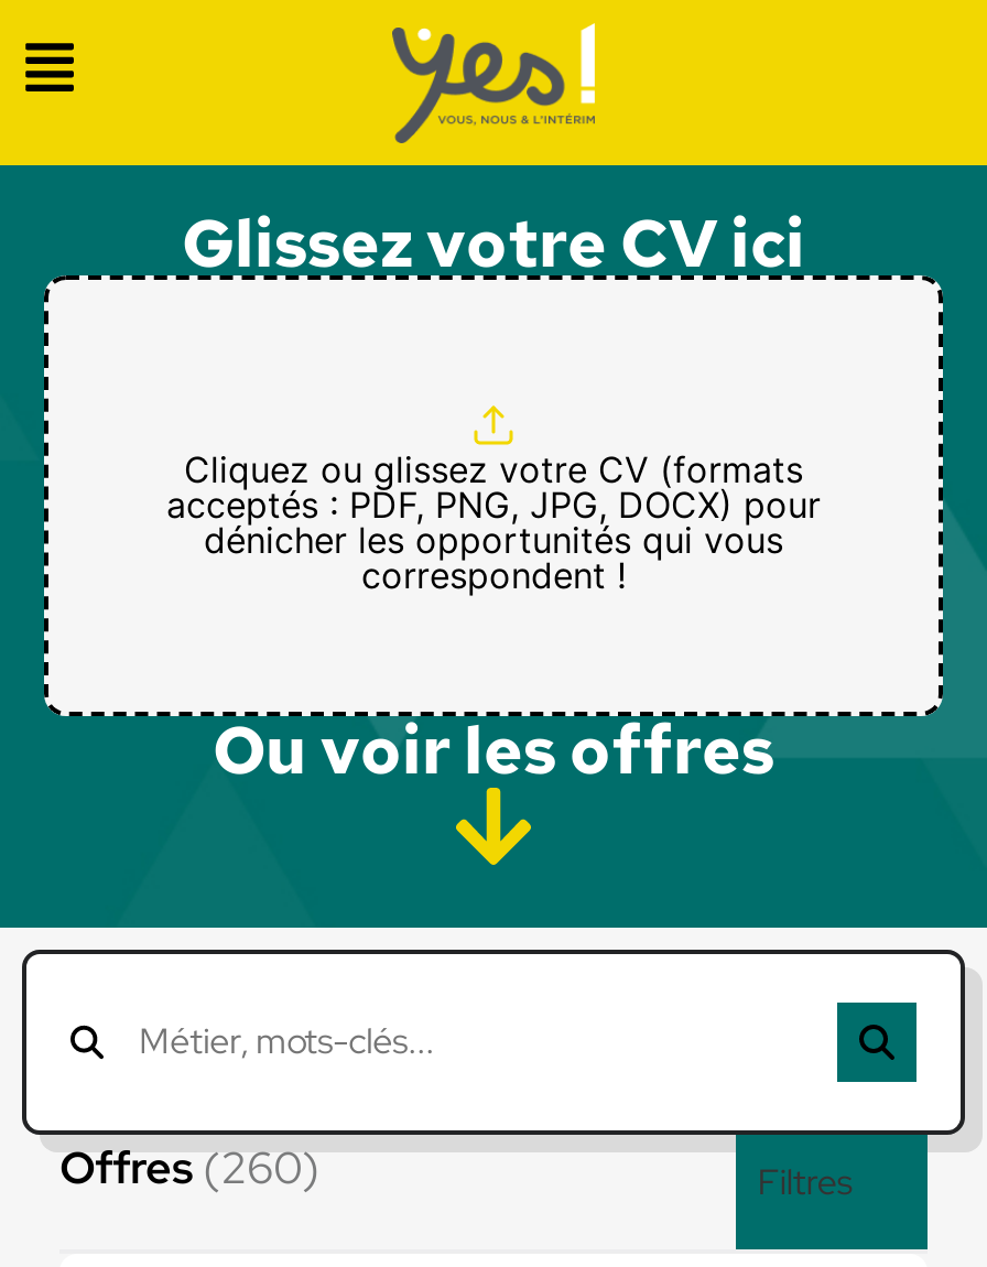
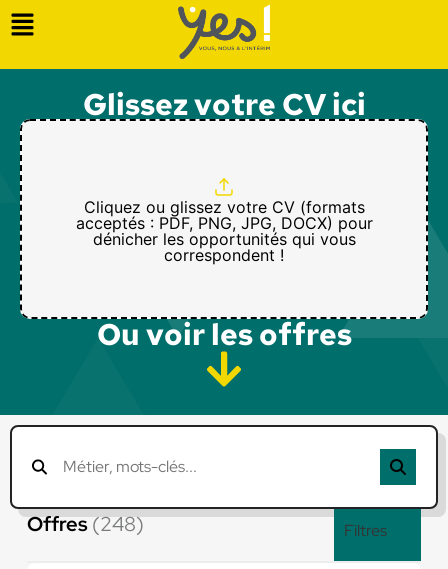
[60,1139,320,1196] Offres (260) -> [27,511,144,537] Offres (248)

